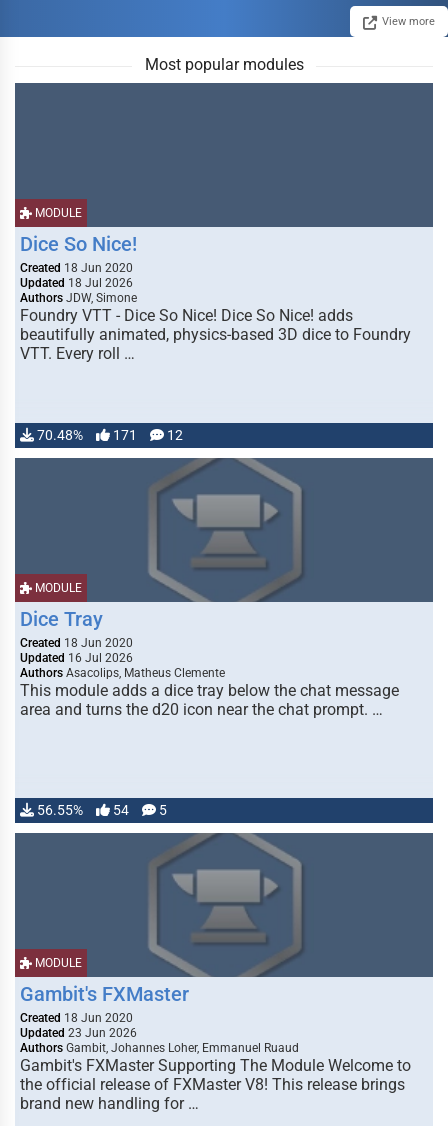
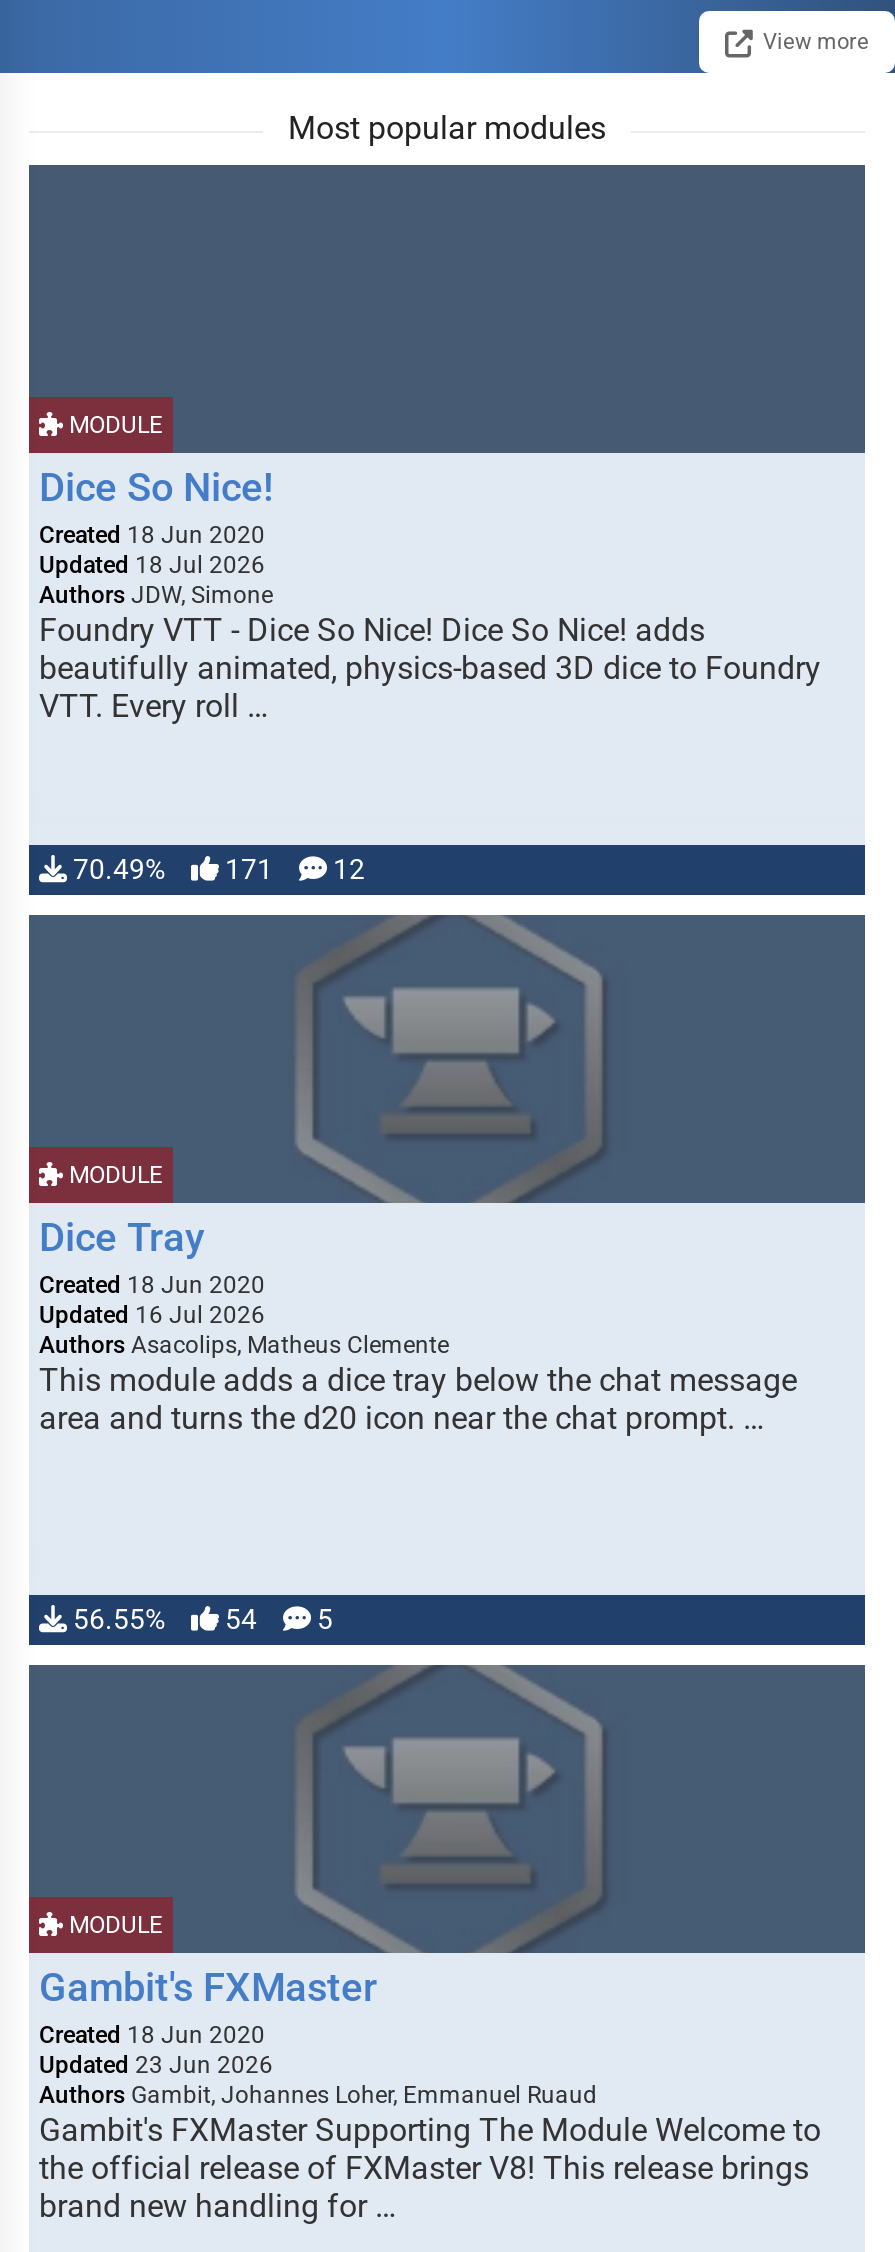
[34,427,183,443] 70.48% 171 12 -> [67,853,365,885] 70.49% 171 12

